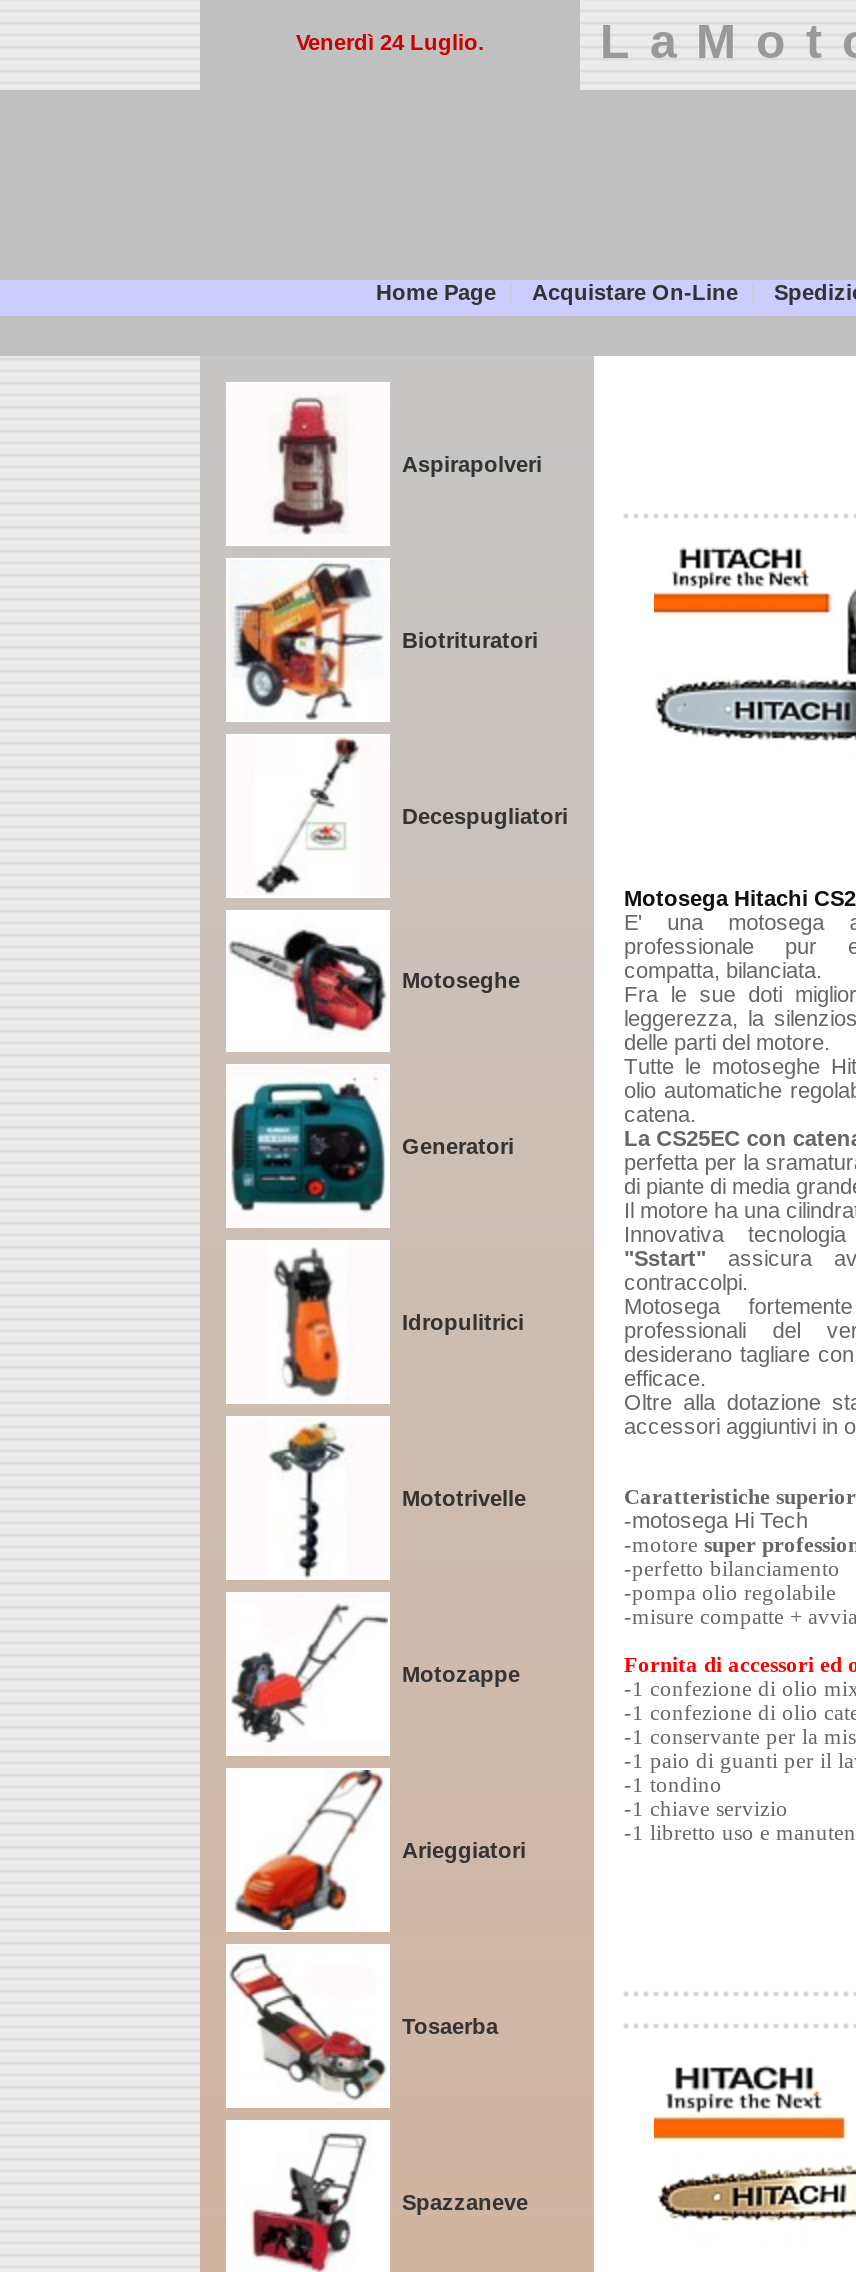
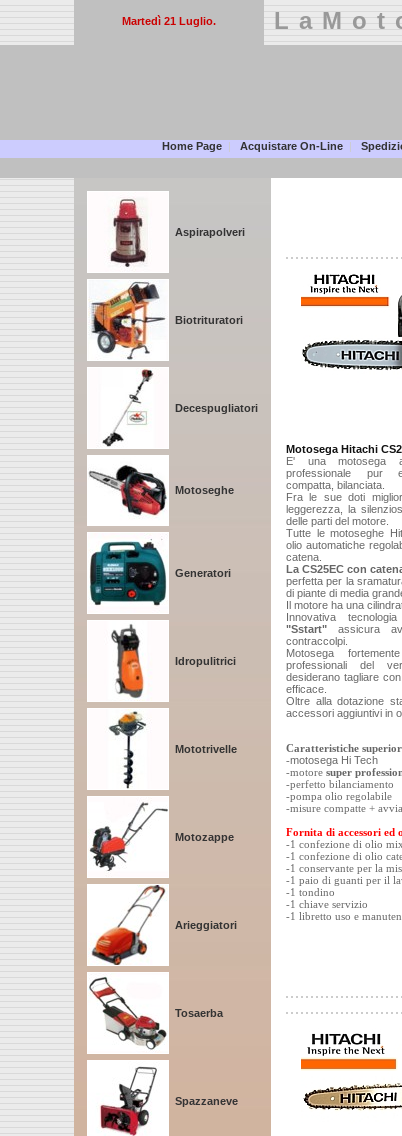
[296,30,484,54] Venerdì 24 Luglio. -> [122,15,216,27] Martedì 21 Luglio.

